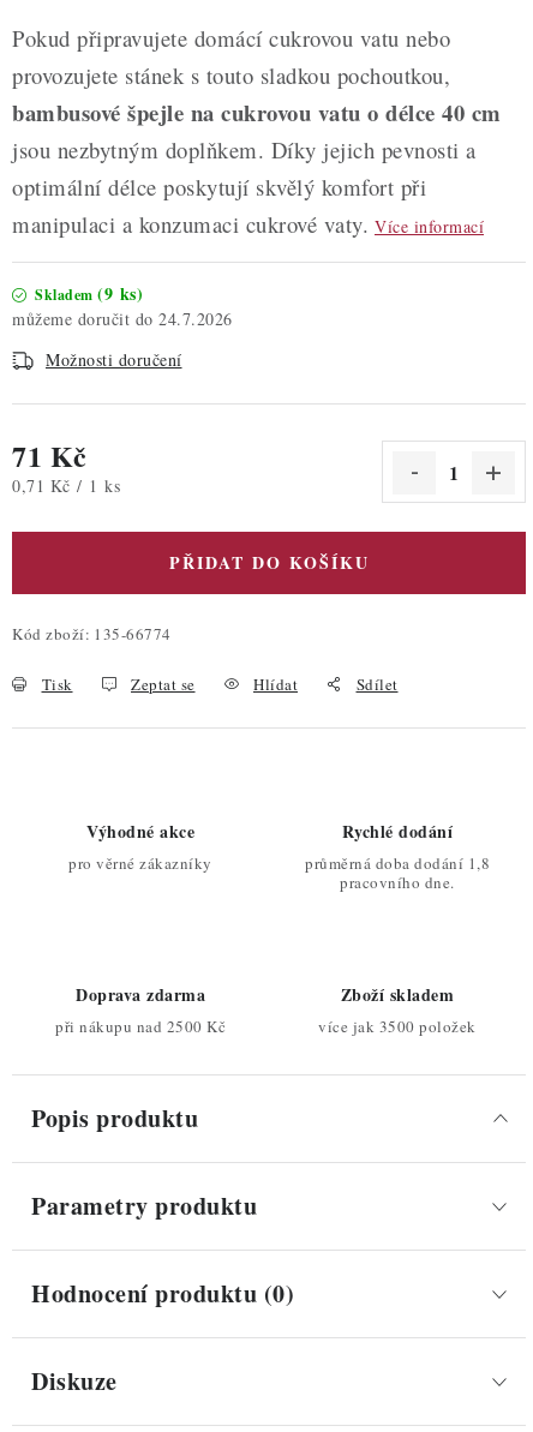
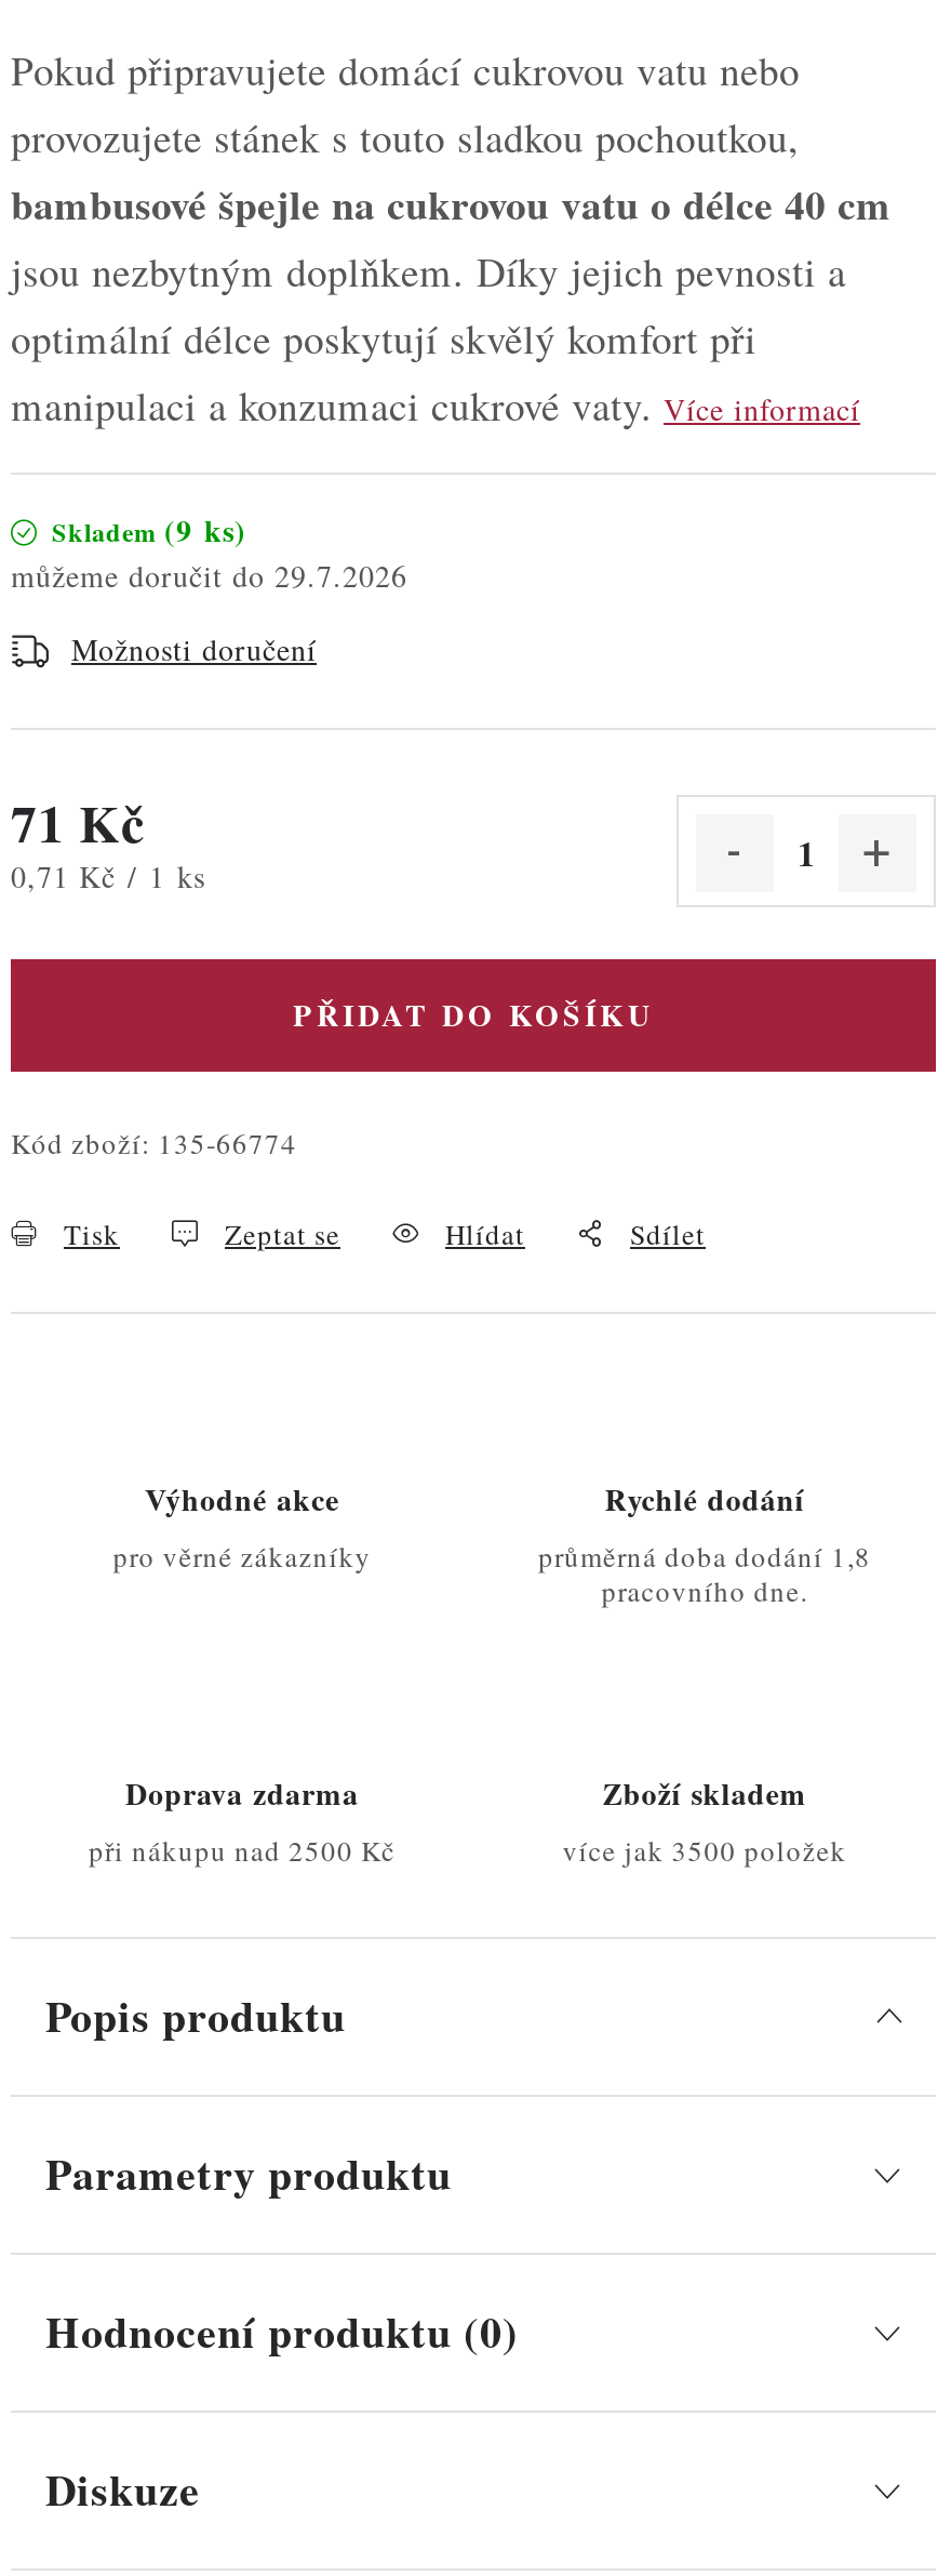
[158,307,232,330] 24.7.2026 -> [274,555,407,596] 29.7.2026

